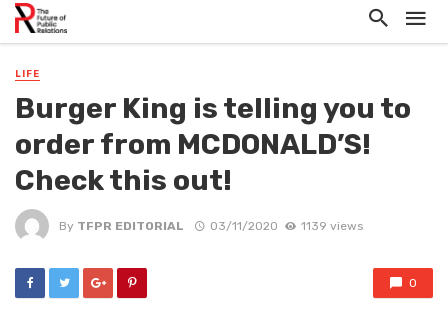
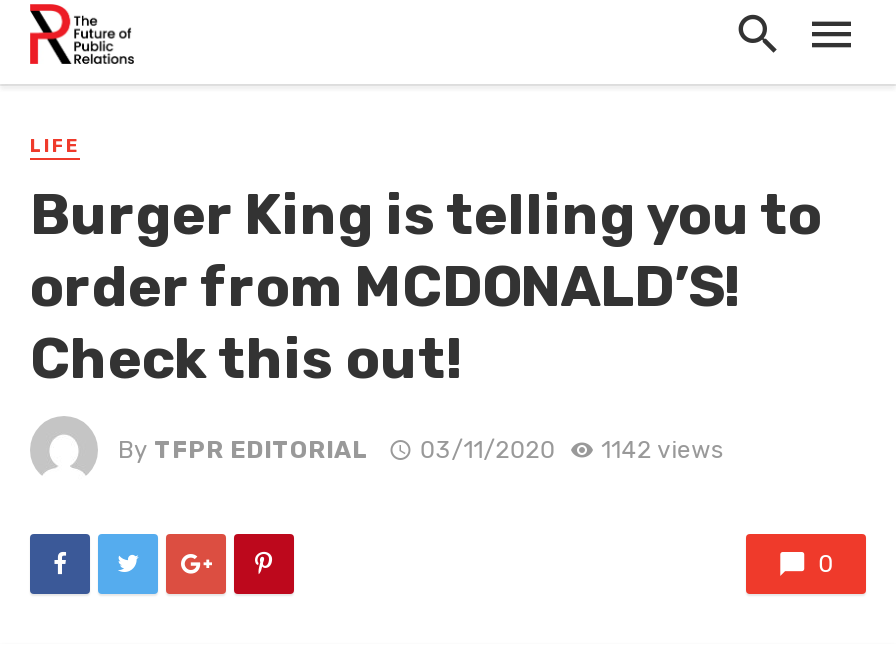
[59,219,363,233] By TFPR EDITORIAL 03/11/2020 1139 views -> [118,435,723,463] By TFPR EDITORIAL 03/11/2020 1142 views

